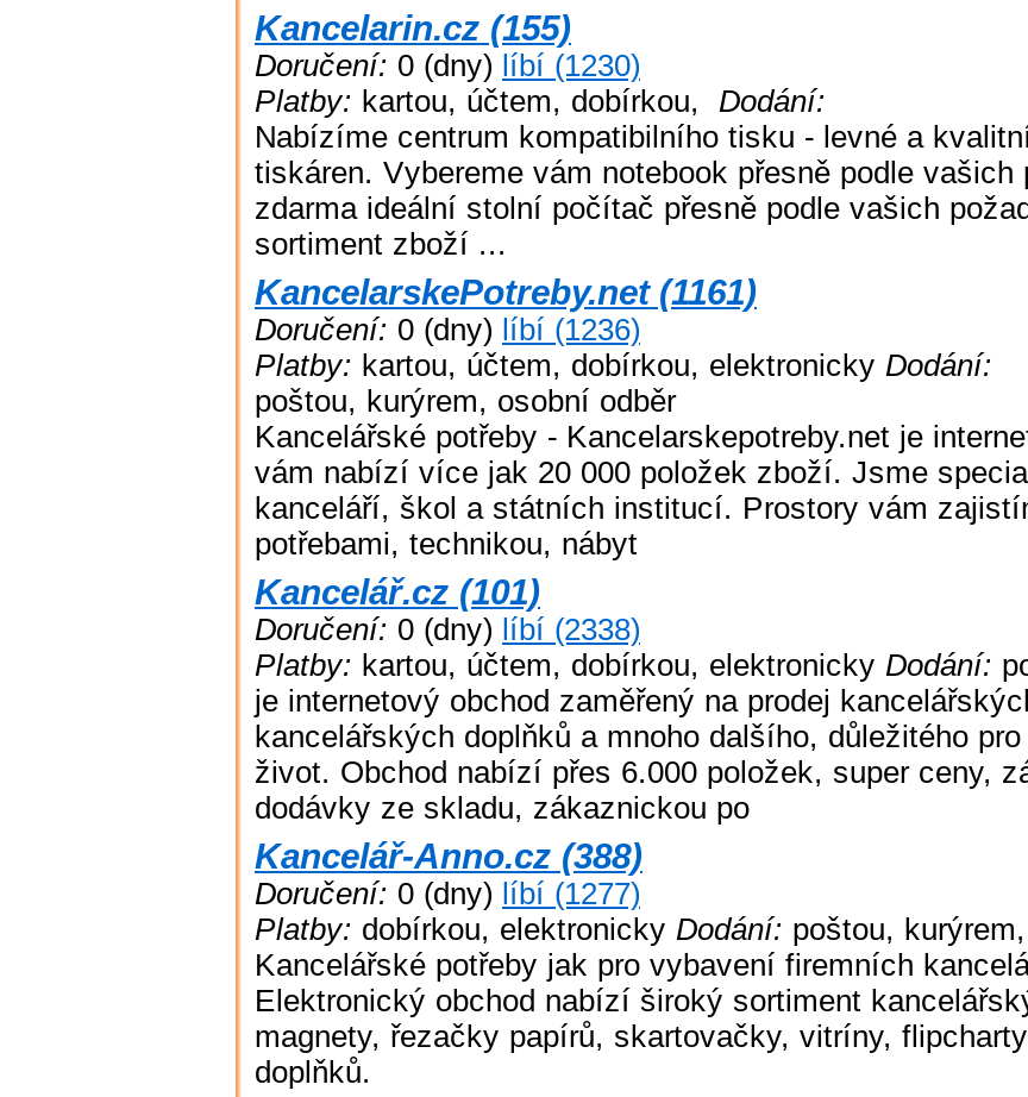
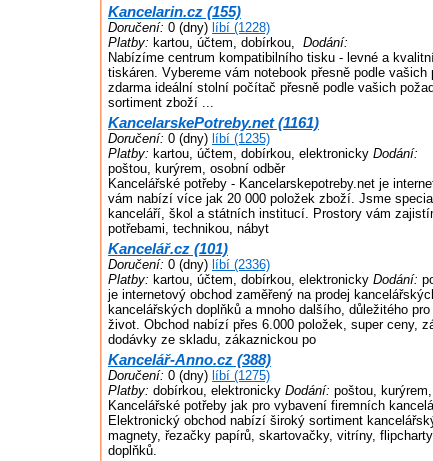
[255,48,640,83] Doručení: 0 (dny)líbí (1230) -> [108,20,270,35] Doručení: 0 (dny)líbí (1228)
[255,312,640,347] Doručení: 0 (dny) líbí (1236) -> [108,131,270,146] Doručení: 0 (dny) líbí (1235)
[255,612,640,647] Doručení: 0 (dny) líbí (2338) -> [108,257,270,272] Doručení: 0 (dny) líbí (2336)
[255,876,640,911] Doručení: 0 (dny) líbí (1277) -> [108,368,270,383] Doručení: 0 (dny) líbí (1275)

